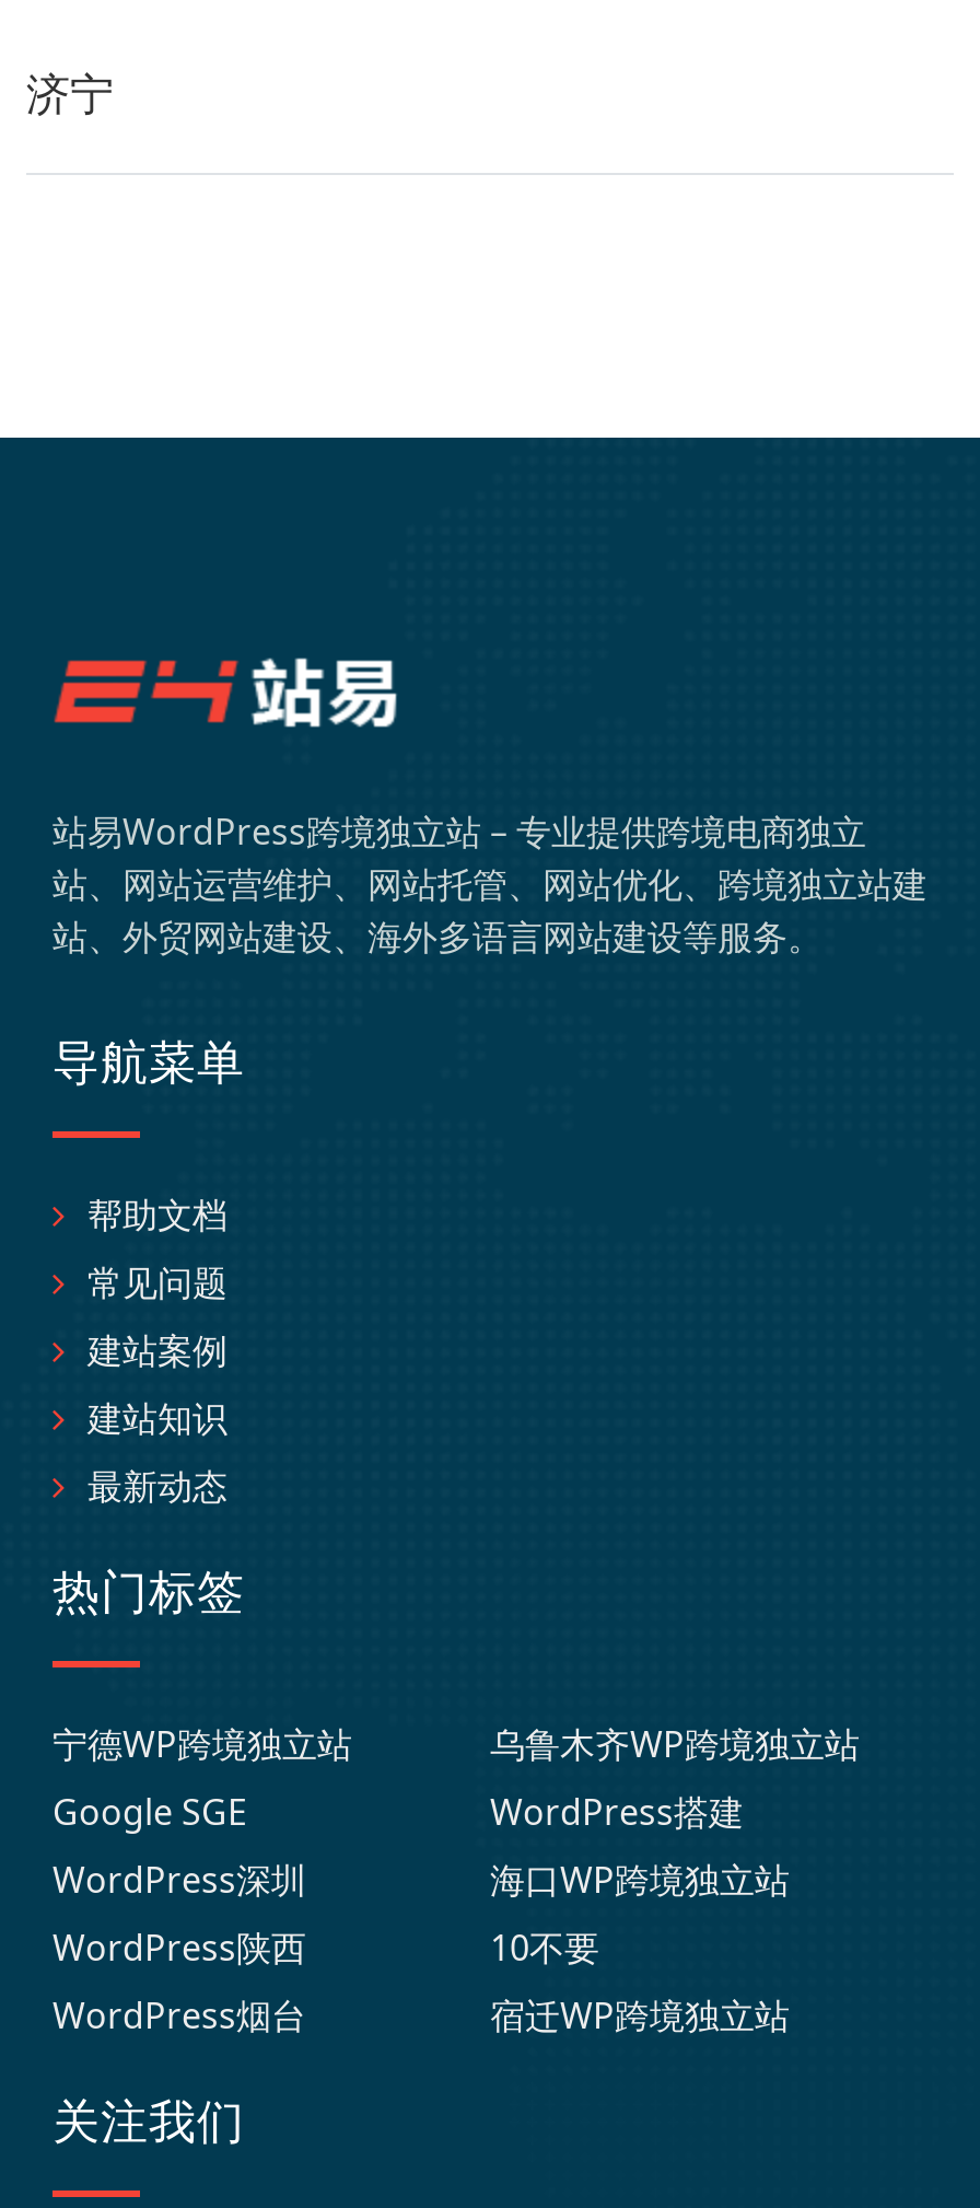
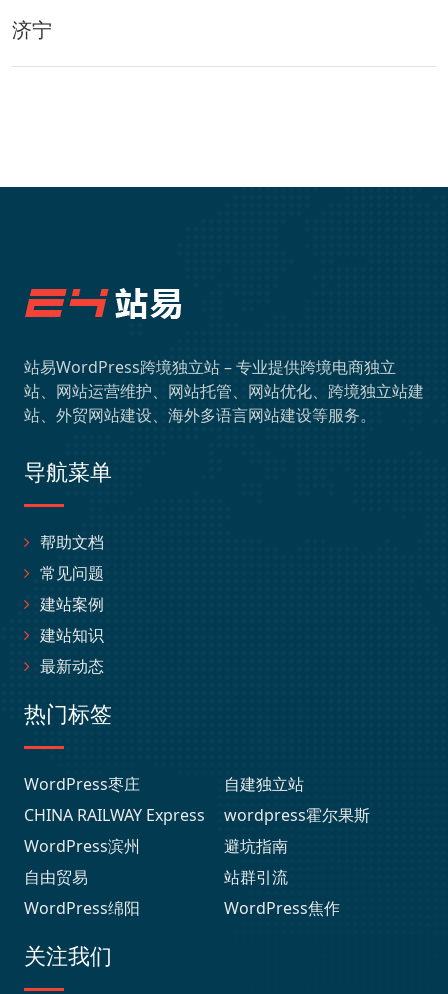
[52,1720,860,2040] 宁德WP跨境独立站 | 乌鲁木齐WP跨境独立站 | Google SGE | WordPress搭建 | WordPress深圳 | 海口WP跨境独立站 | WordPress陕西 | 10不要 | WordPress烟台 | 宿迁WP跨境独立站 -> [24,773,370,919] WordPress枣庄 | 自建独立站 | CHINA RAILWAY Express | wordpress霍尔果斯 | WordPress滨州 | 避坑指南 | 自由贸易 | 站群引流 | WordPress绵阳 | WordPress焦作

